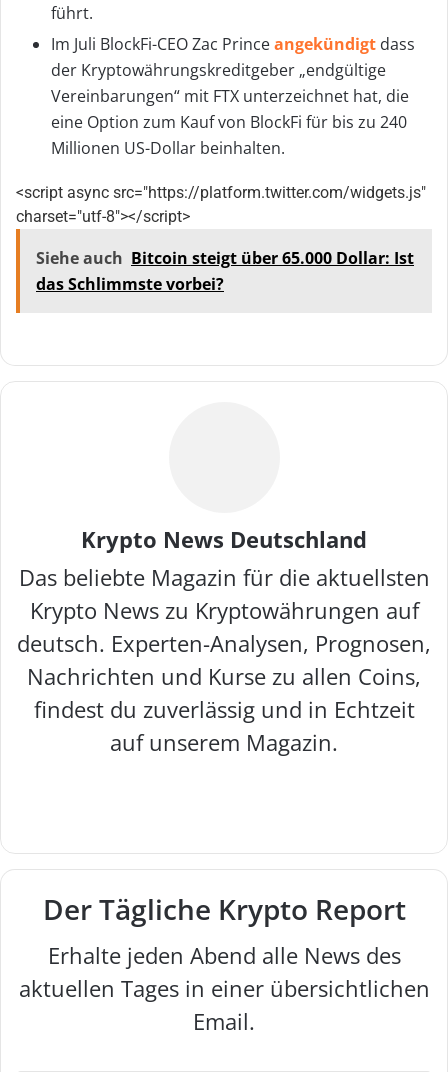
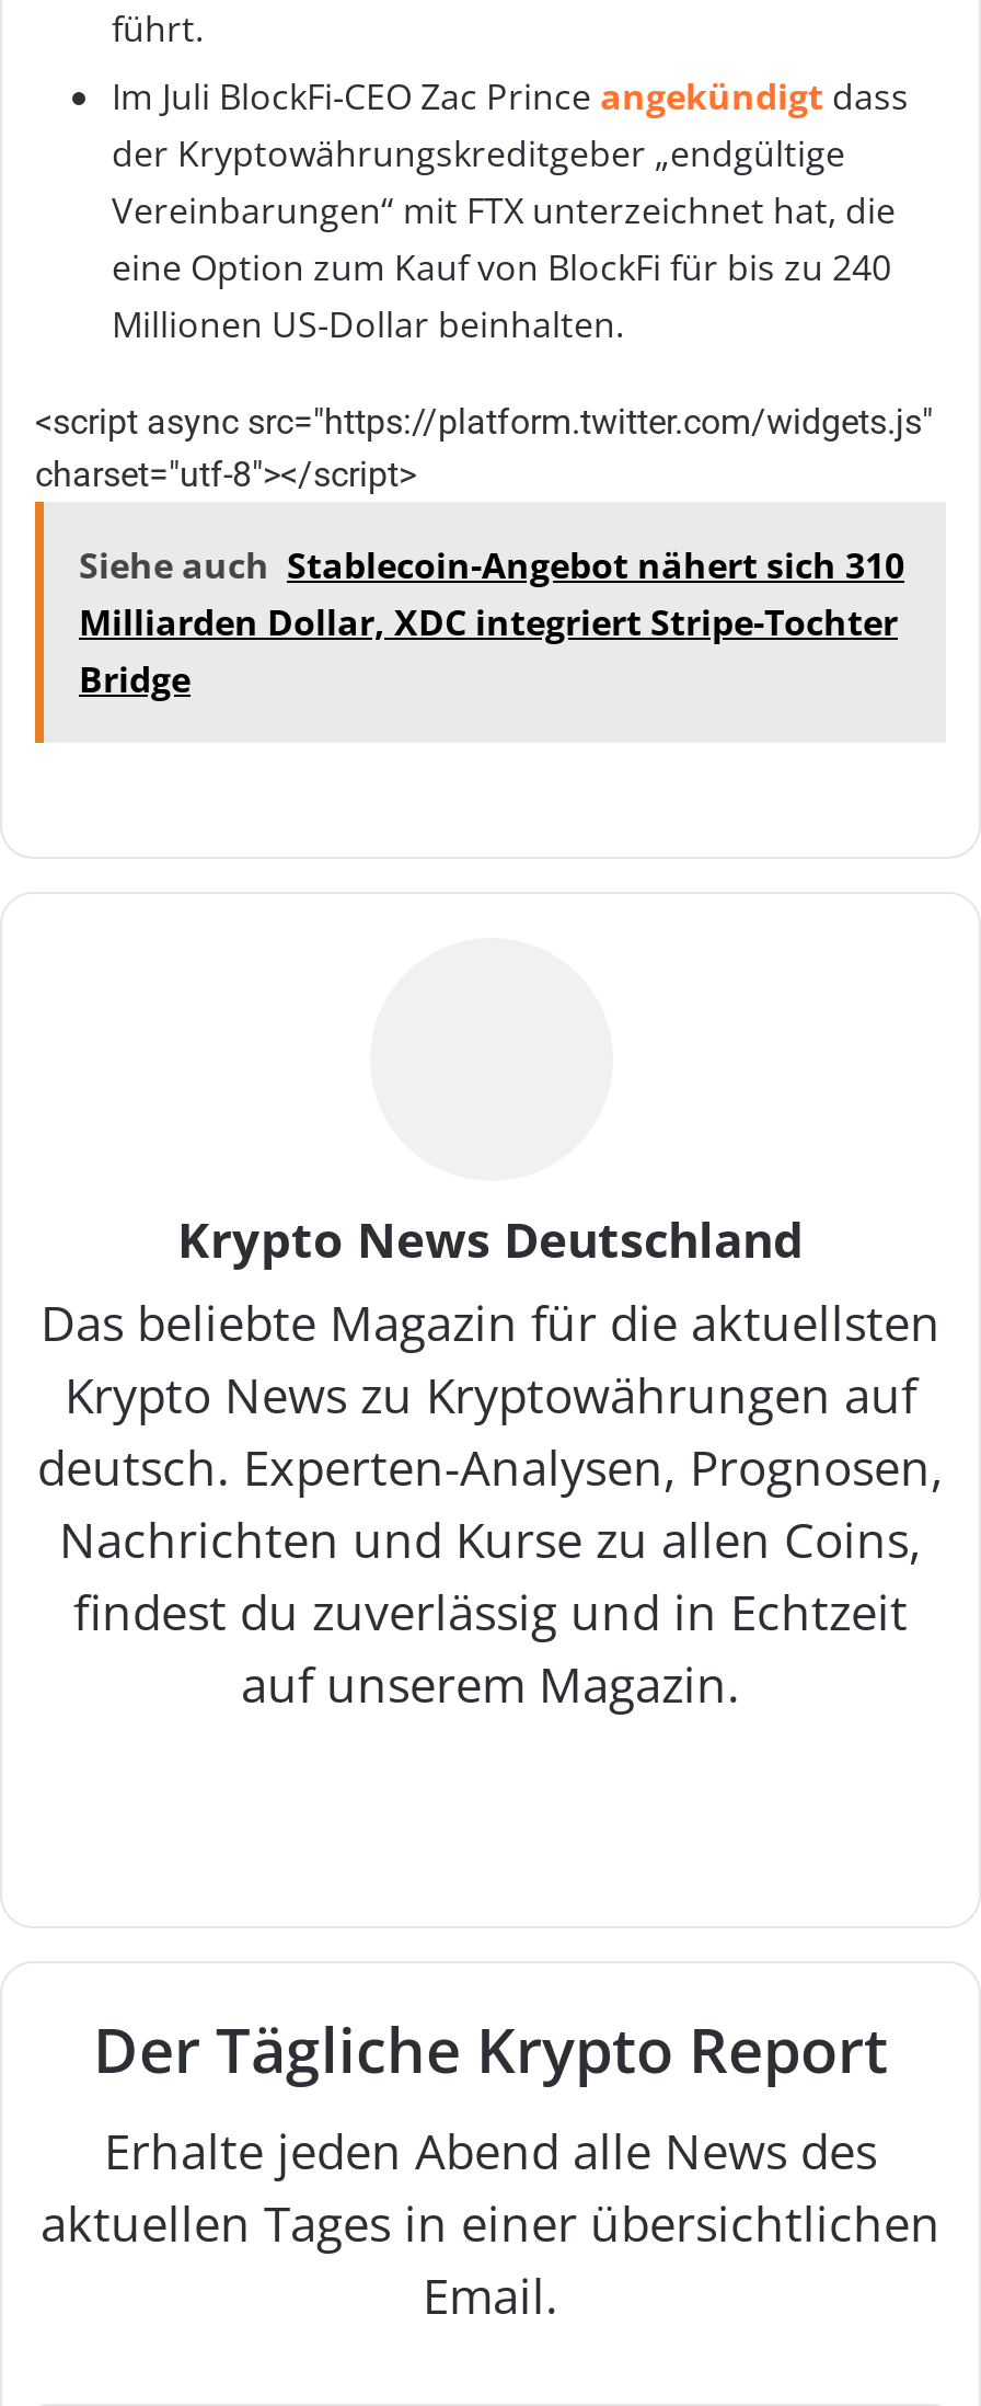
[36,247,414,295] Siehe auch Bitcoin steigt über 65.000 Dollar: Ist | das Schlimmste vorbei? -> [79,541,904,704] Siehe auch Stablecoin-Angebot nähert sich 310 | Milliarden Dollar, XDC integriert Stripe-Tochter | Bridge

